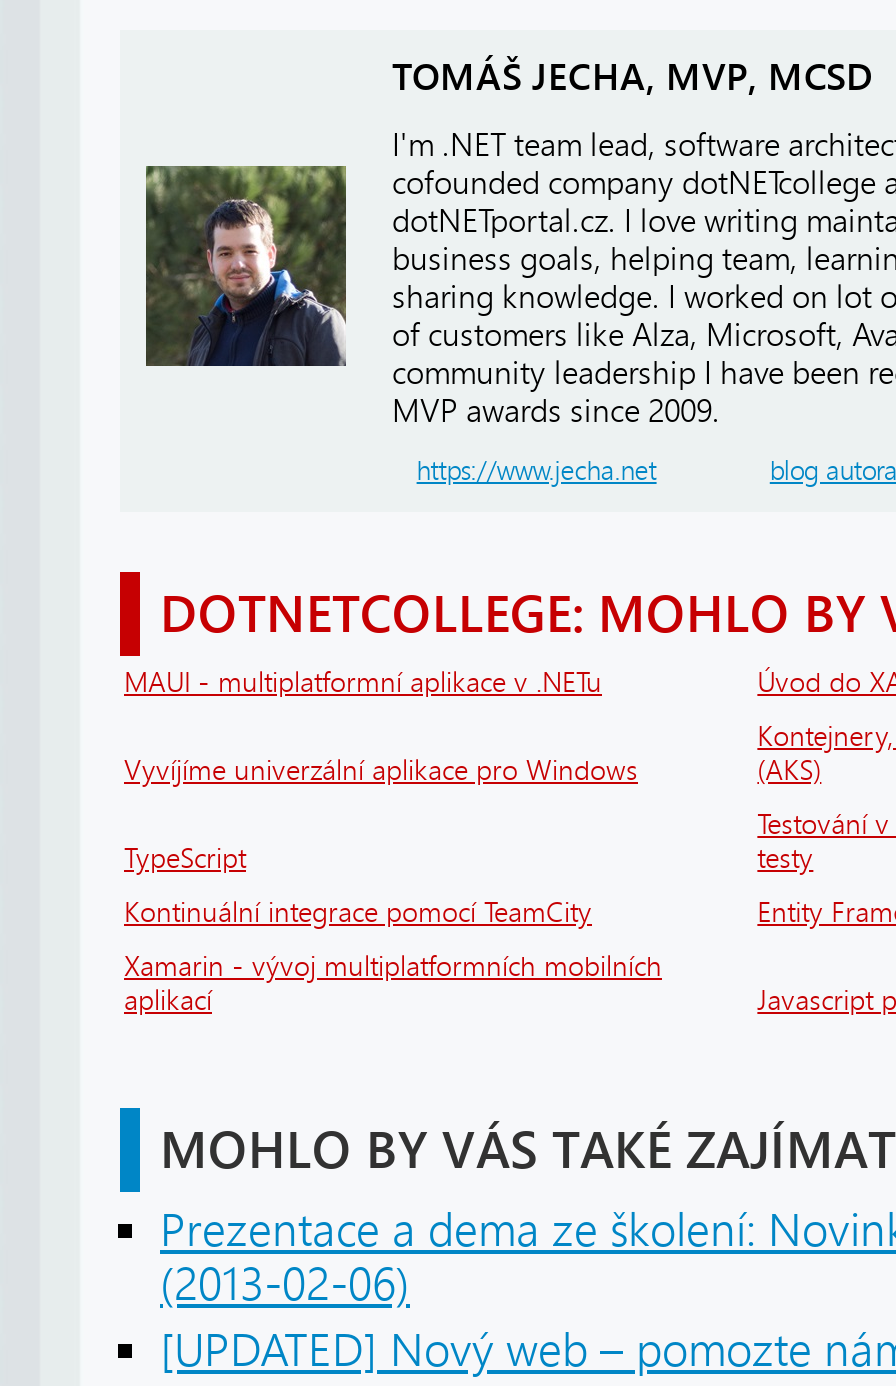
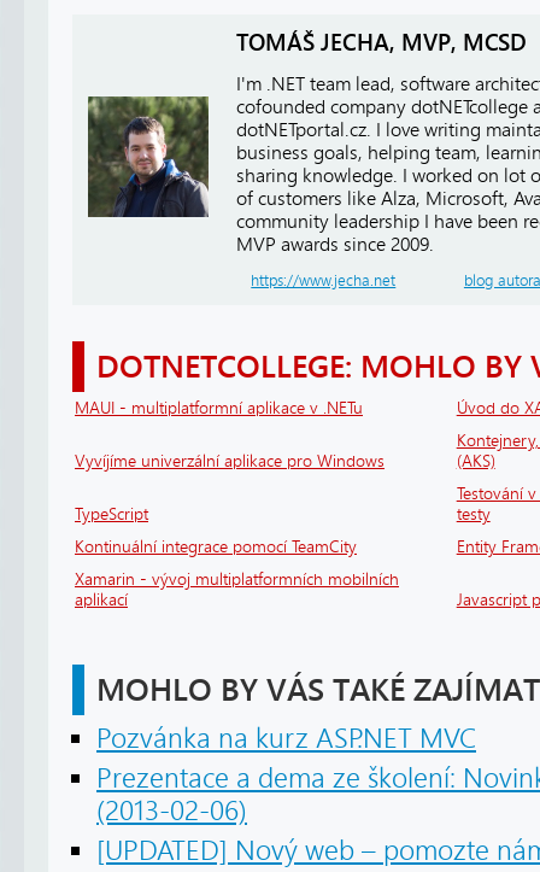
none -> [96,722,476,755] Pozvánka na kurz ASP.NET MVC

